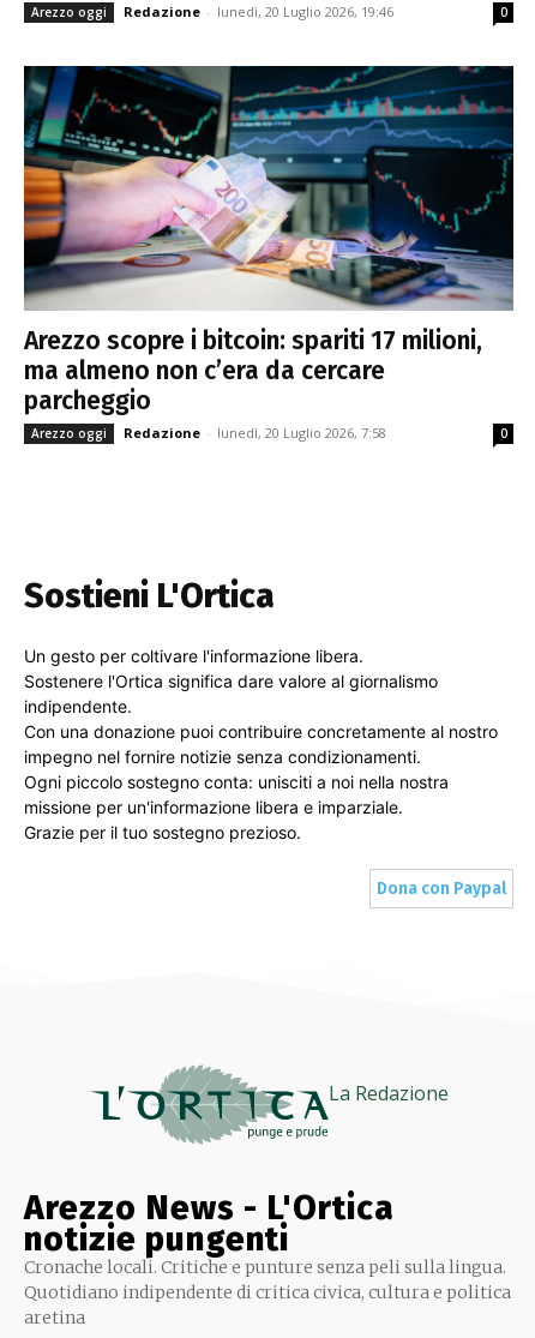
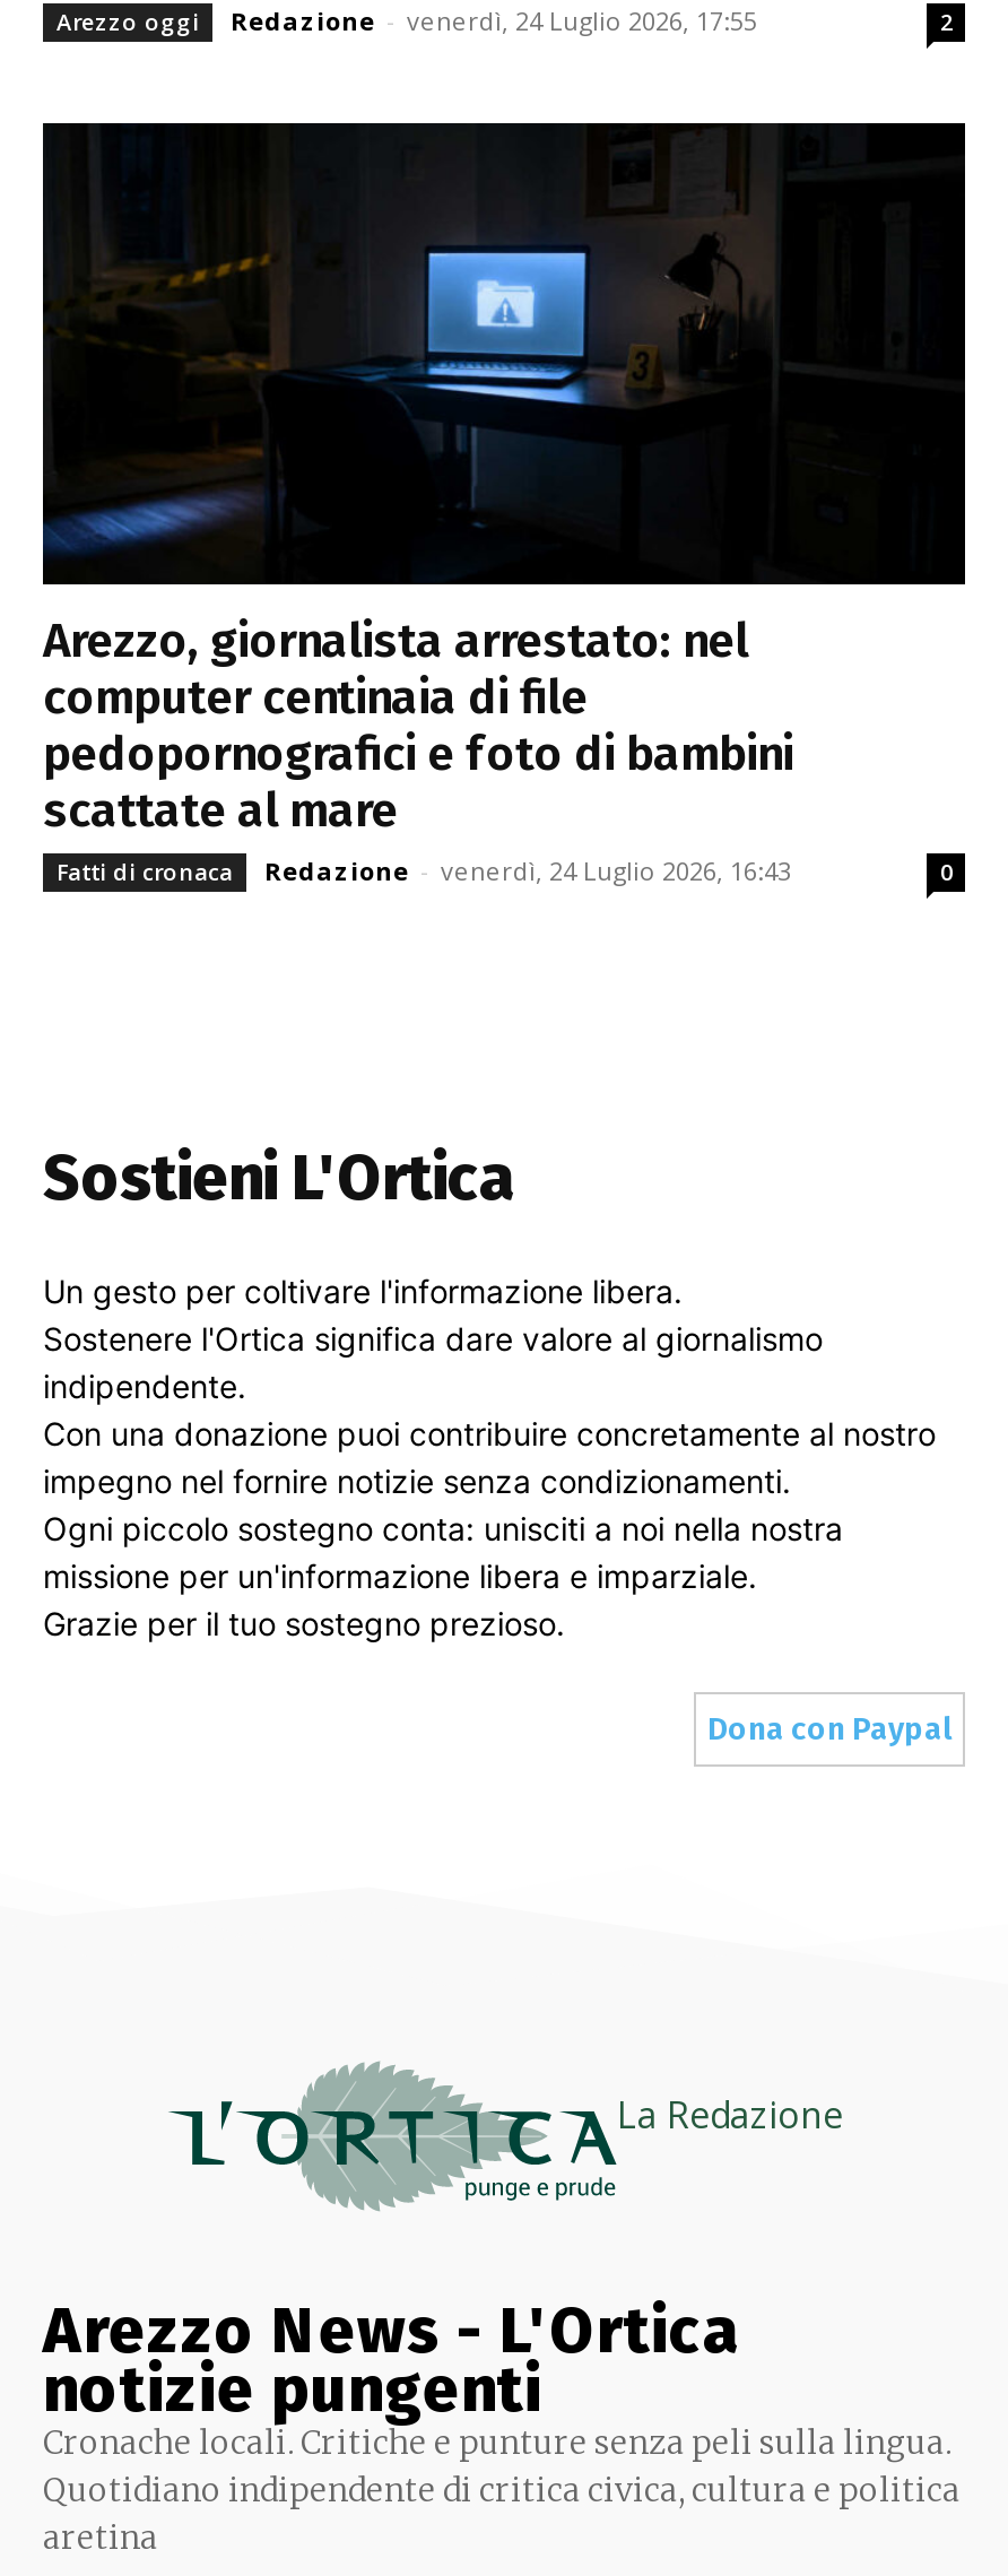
[124,3,507,21] Redazione - lunedì, 20 Luglio 2026, 19:46 | 0 -> [231,5,954,39] Redazione - venerdì, 24 Luglio 2026, 17:55 | 2
[23,65,515,442] [image] | Arezzo scopre i bitcoin: spariti 17 milioni, | ma almeno non c’era da cercare | parcheggio | Arezzo oggi | Redazione - lunedì, 20 Luglio 2026, 7:58 -> [41,120,965,889] [image] | Arezzo, giornalista arrestato: nel | computer centinaia di file | pedopornografici e foto di bambini | scattate al mare | Fatti di cronaca | Redazione - venerdì, 24 Luglio 2026, 16:43

